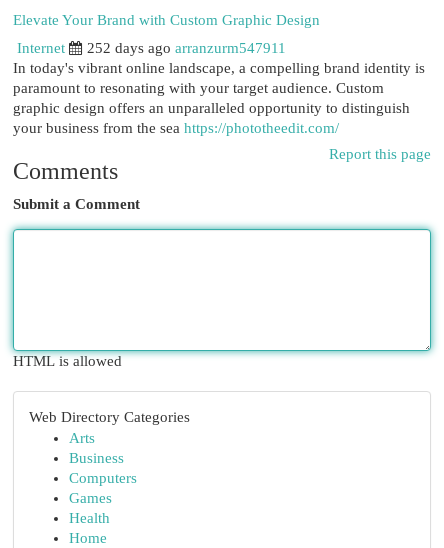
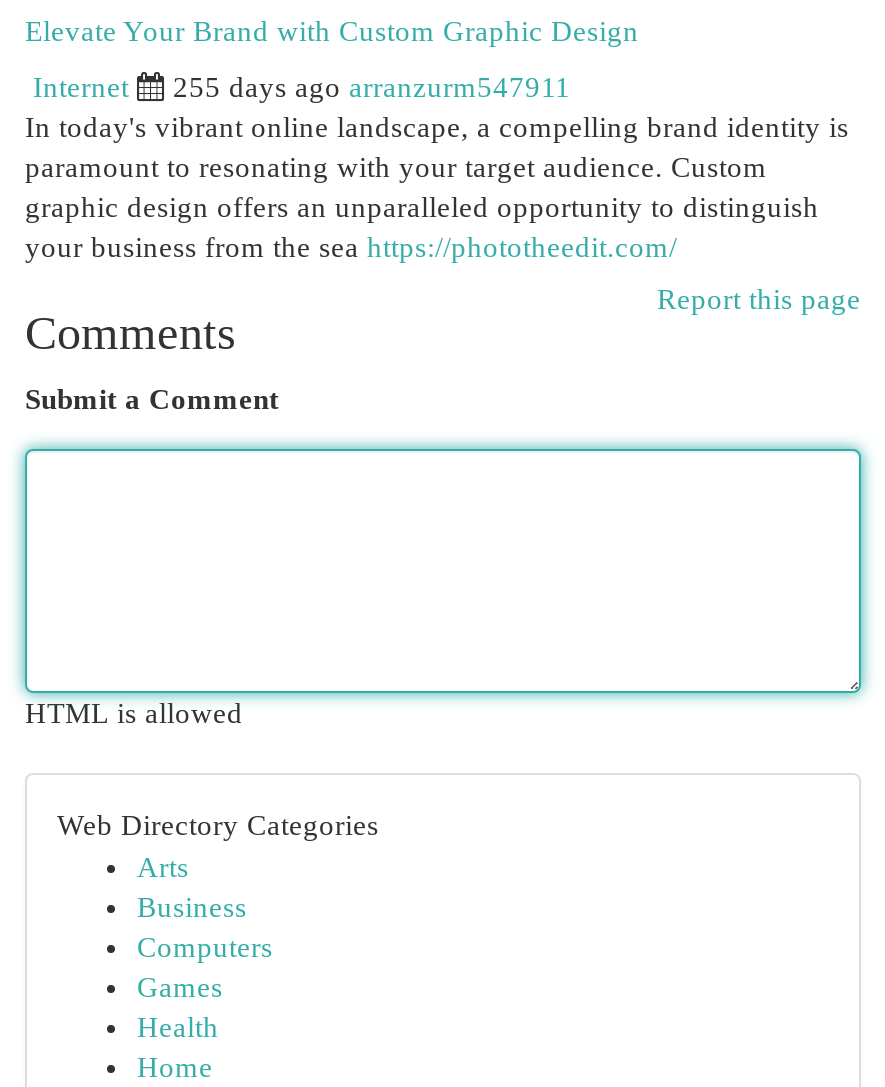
[87,40,286,56] 252 days ago arranzurm547911 -> [173,71,571,103] 255 days ago arranzurm547911

